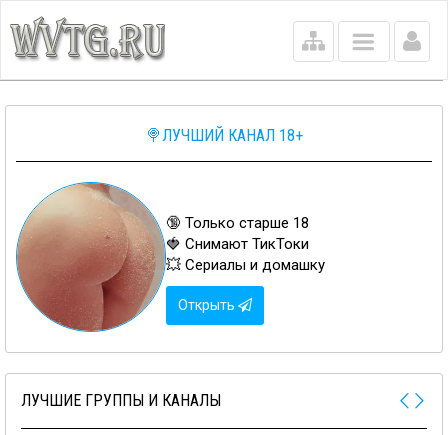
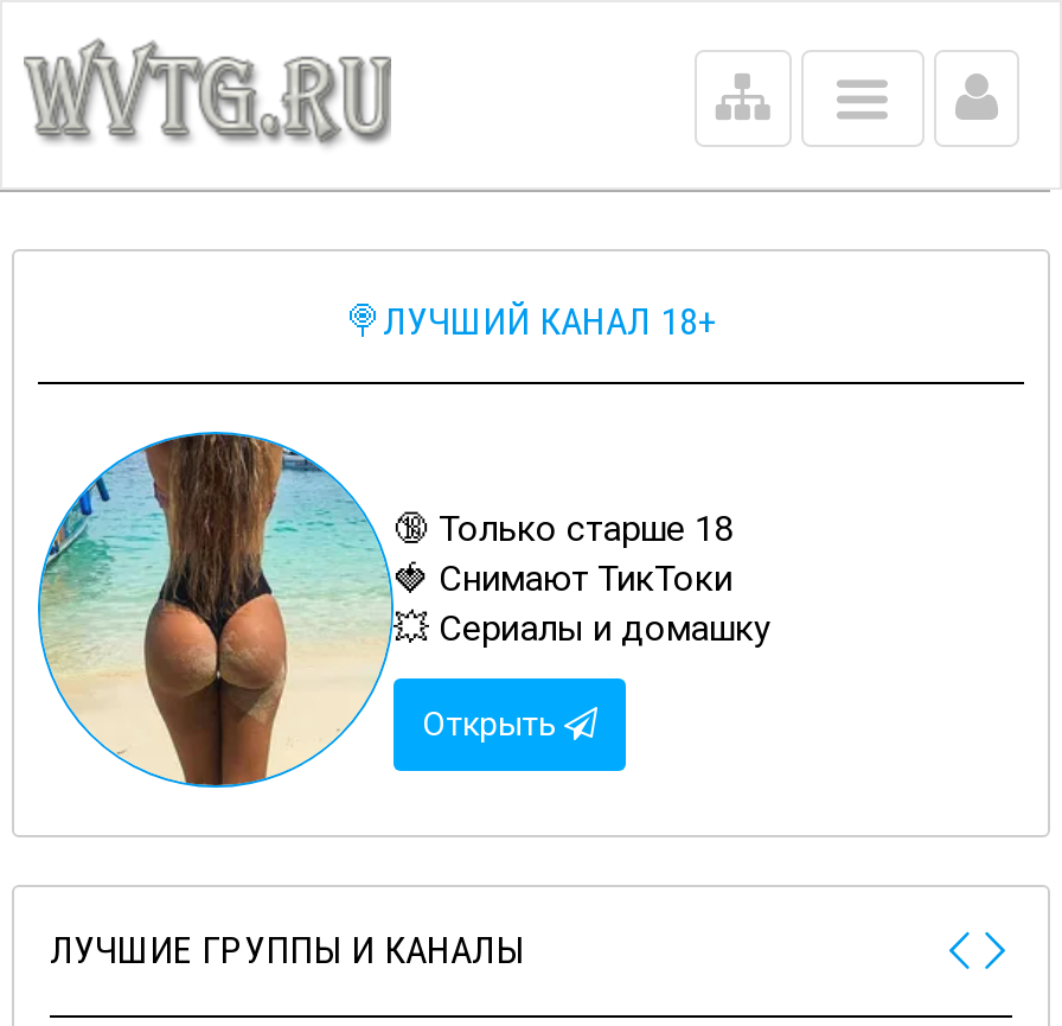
[17,182,163,331] [image] -> [40,432,386,788] [image]

